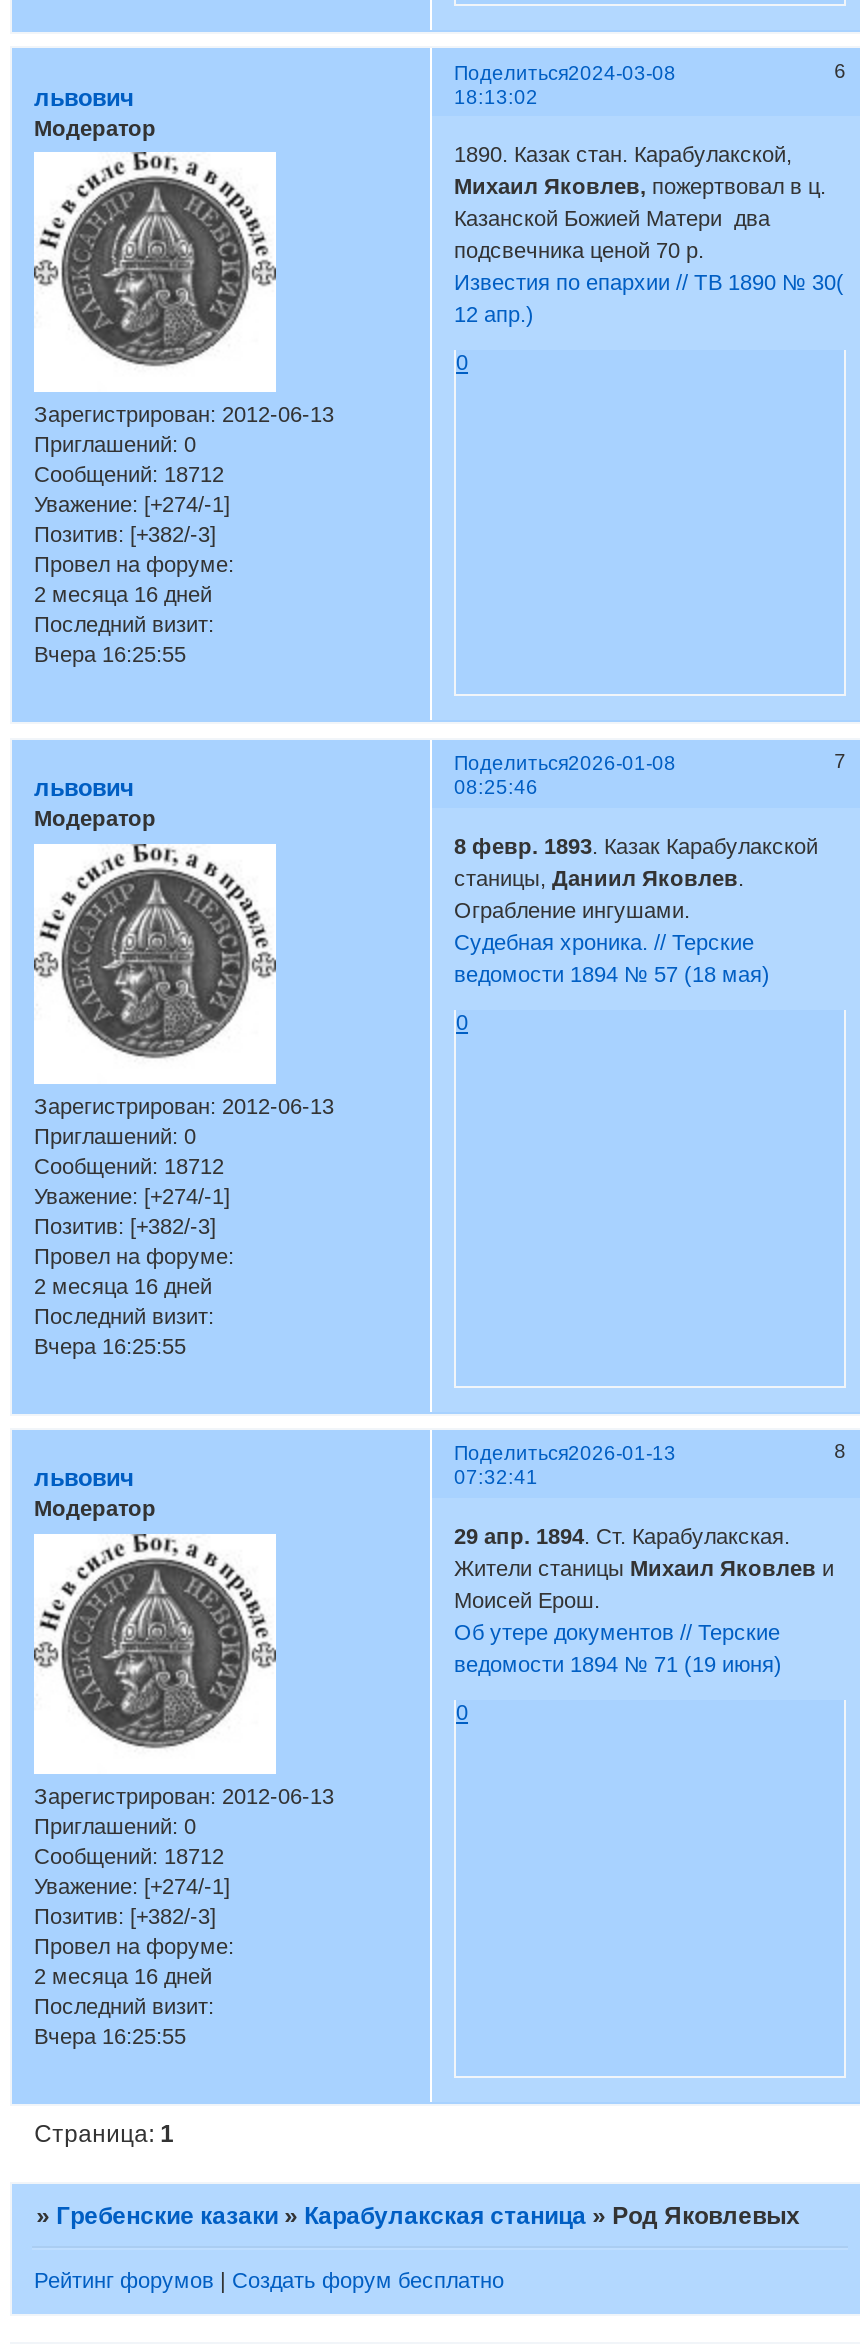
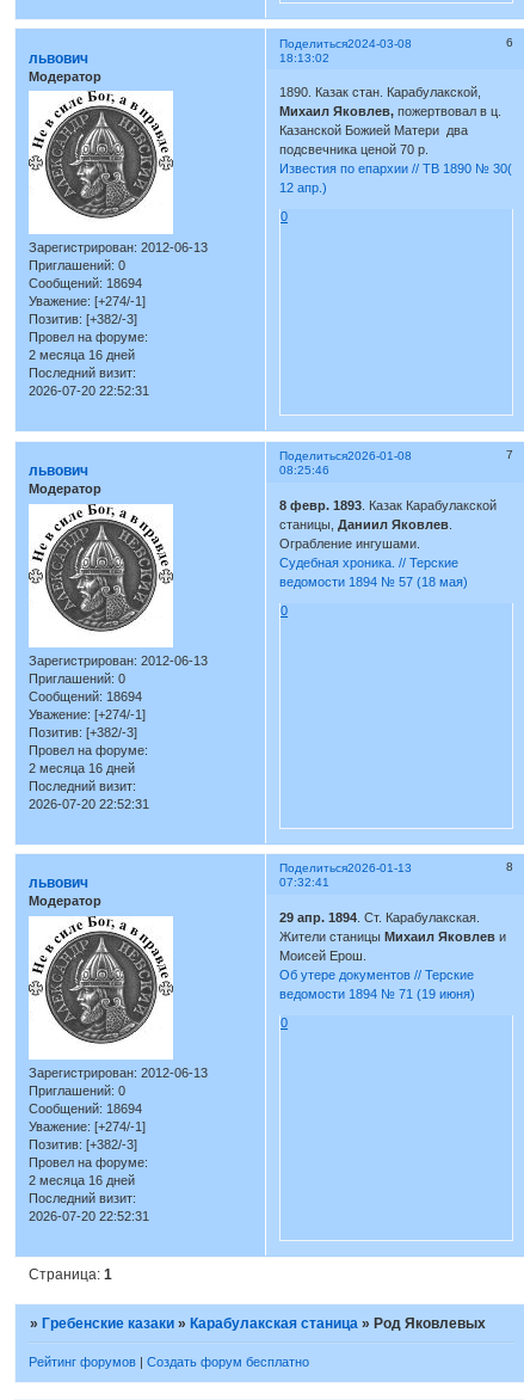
[34,462,224,486] Сообщений: 18712 -> [29,276,142,291] Сообщений: 18694
[34,642,186,666] Вчера 16:25:55 -> [29,384,149,398] 2026-07-20 22:52:31
[34,1153,224,1177] Сообщений: 18712 -> [29,689,142,703] Сообщений: 18694
[34,1333,186,1357] Вчера 16:25:55 -> [29,796,149,810] 2026-07-20 22:52:31
[34,1844,224,1868] Сообщений: 18712 -> [29,1101,142,1115] Сообщений: 18694
[34,2024,186,2048] Вчера 16:25:55 -> [29,1209,149,1223] 2026-07-20 22:52:31

